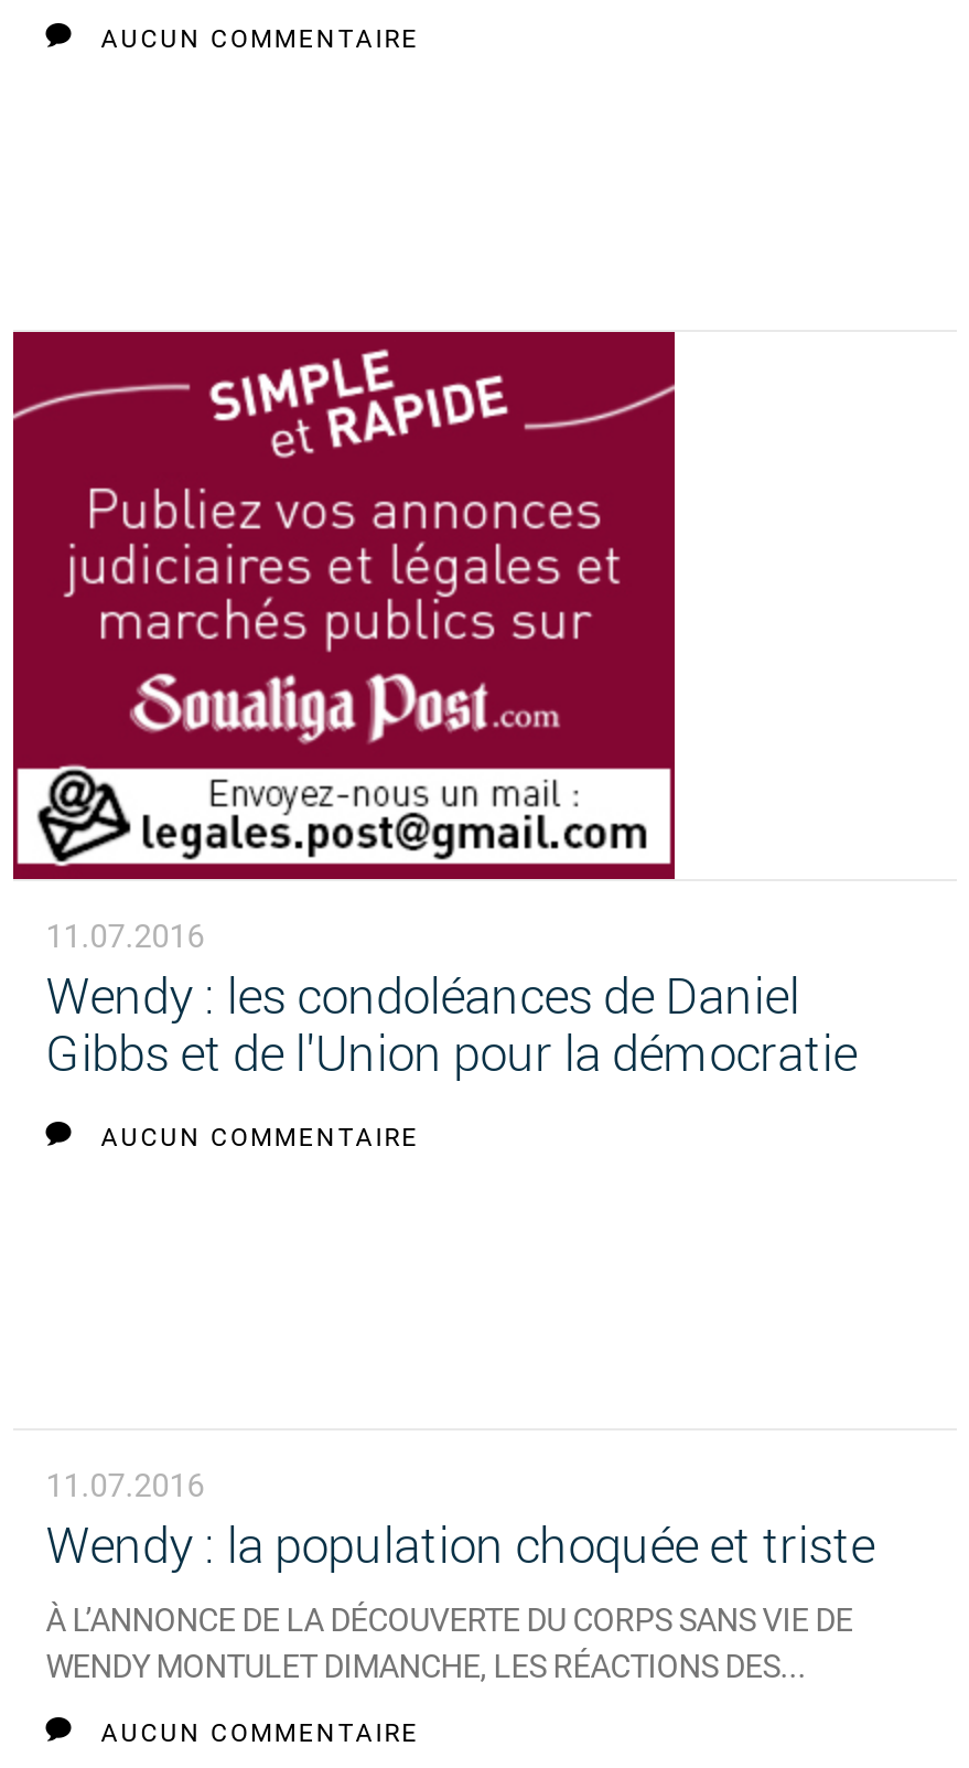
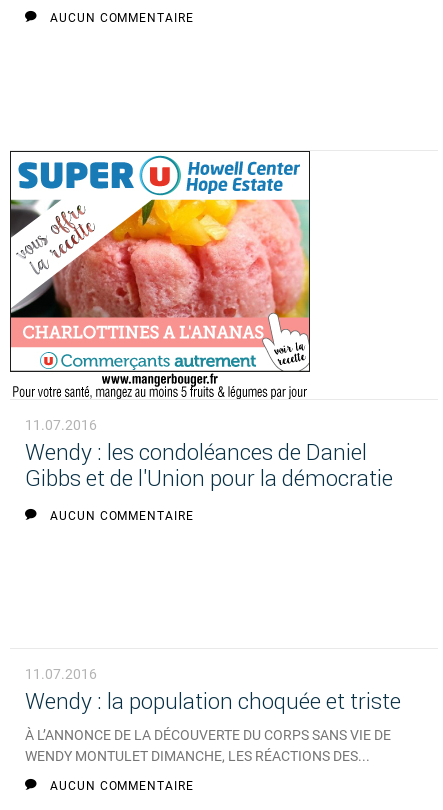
[11,332,677,881] [image] -> [9,151,311,400] [image]

